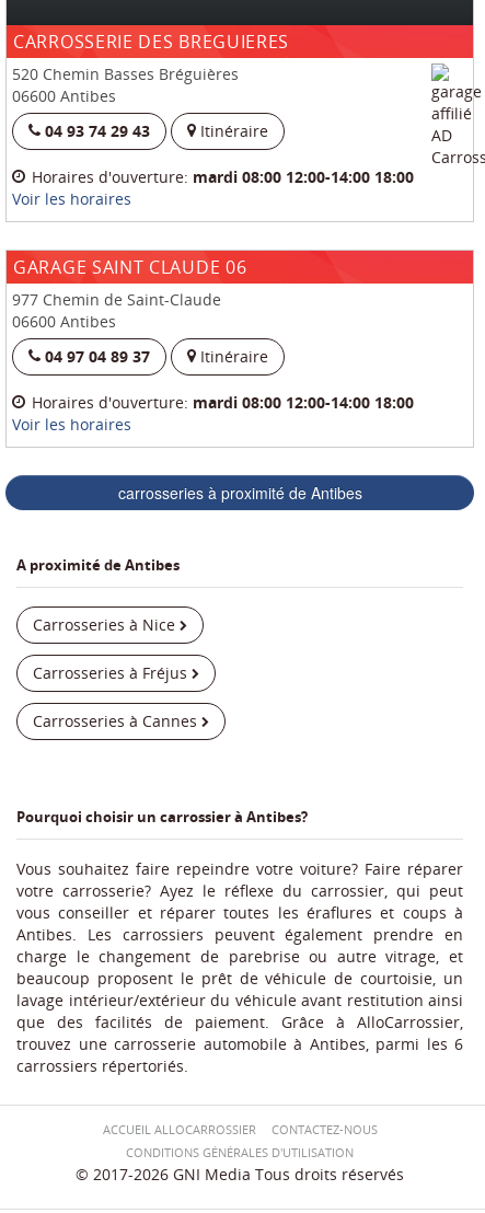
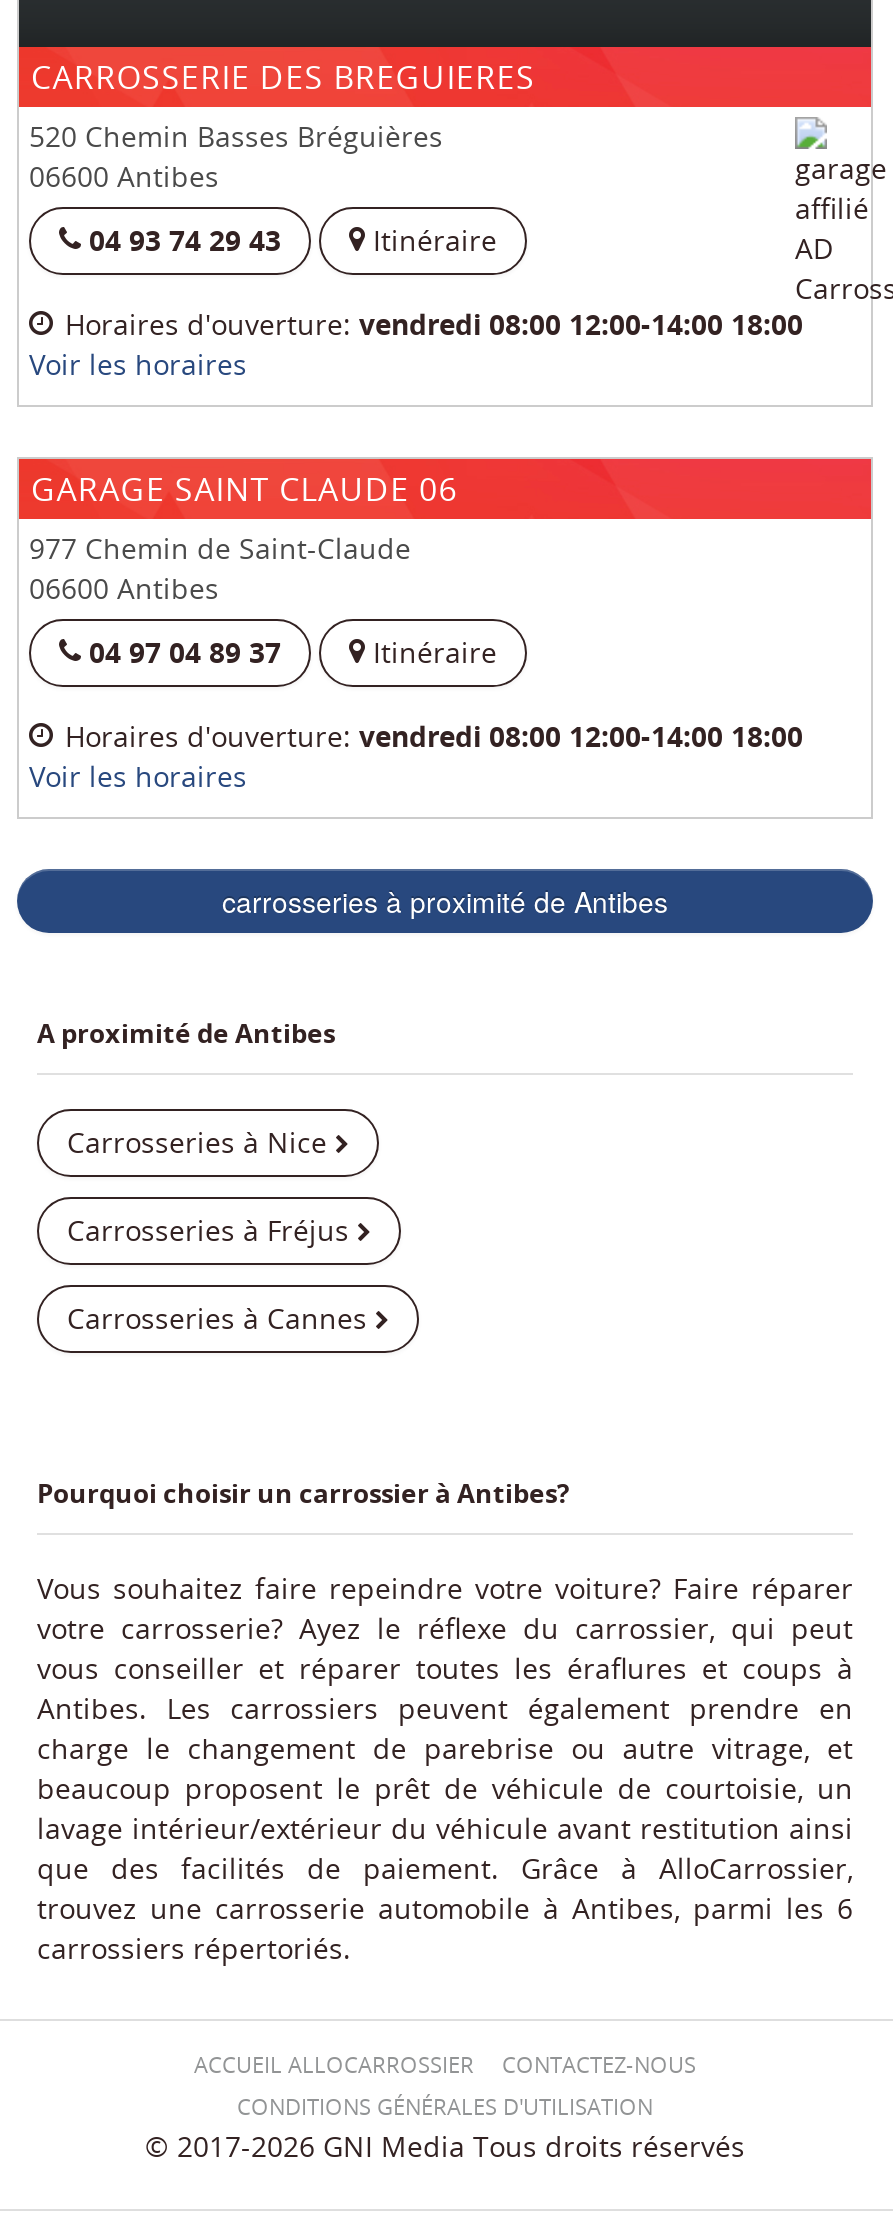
[27,167,414,188] Horaires d'ouverture: mardi 08:00 12:00-14:00 18:00 -> [57,306,803,344] Horaires d'ouverture: vendredi 08:00 12:00-14:00 18:00
[27,392,414,413] Horaires d'ouverture: mardi 08:00 12:00-14:00 18:00 -> [57,718,803,756] Horaires d'ouverture: vendredi 08:00 12:00-14:00 18:00

